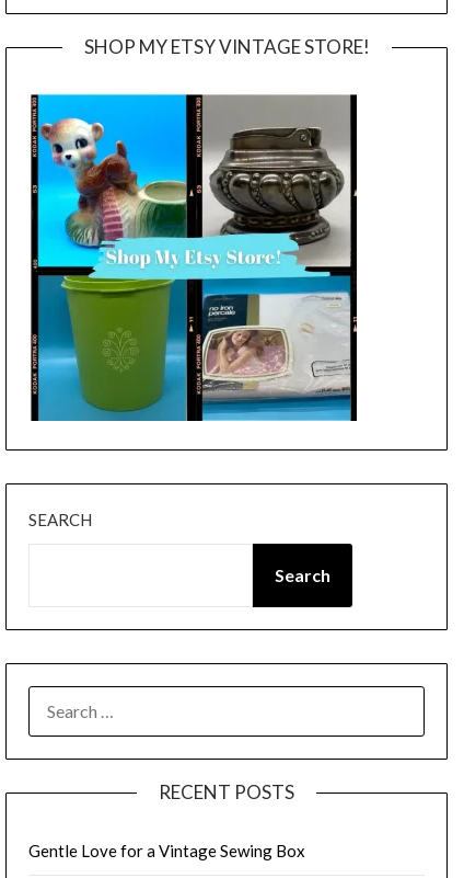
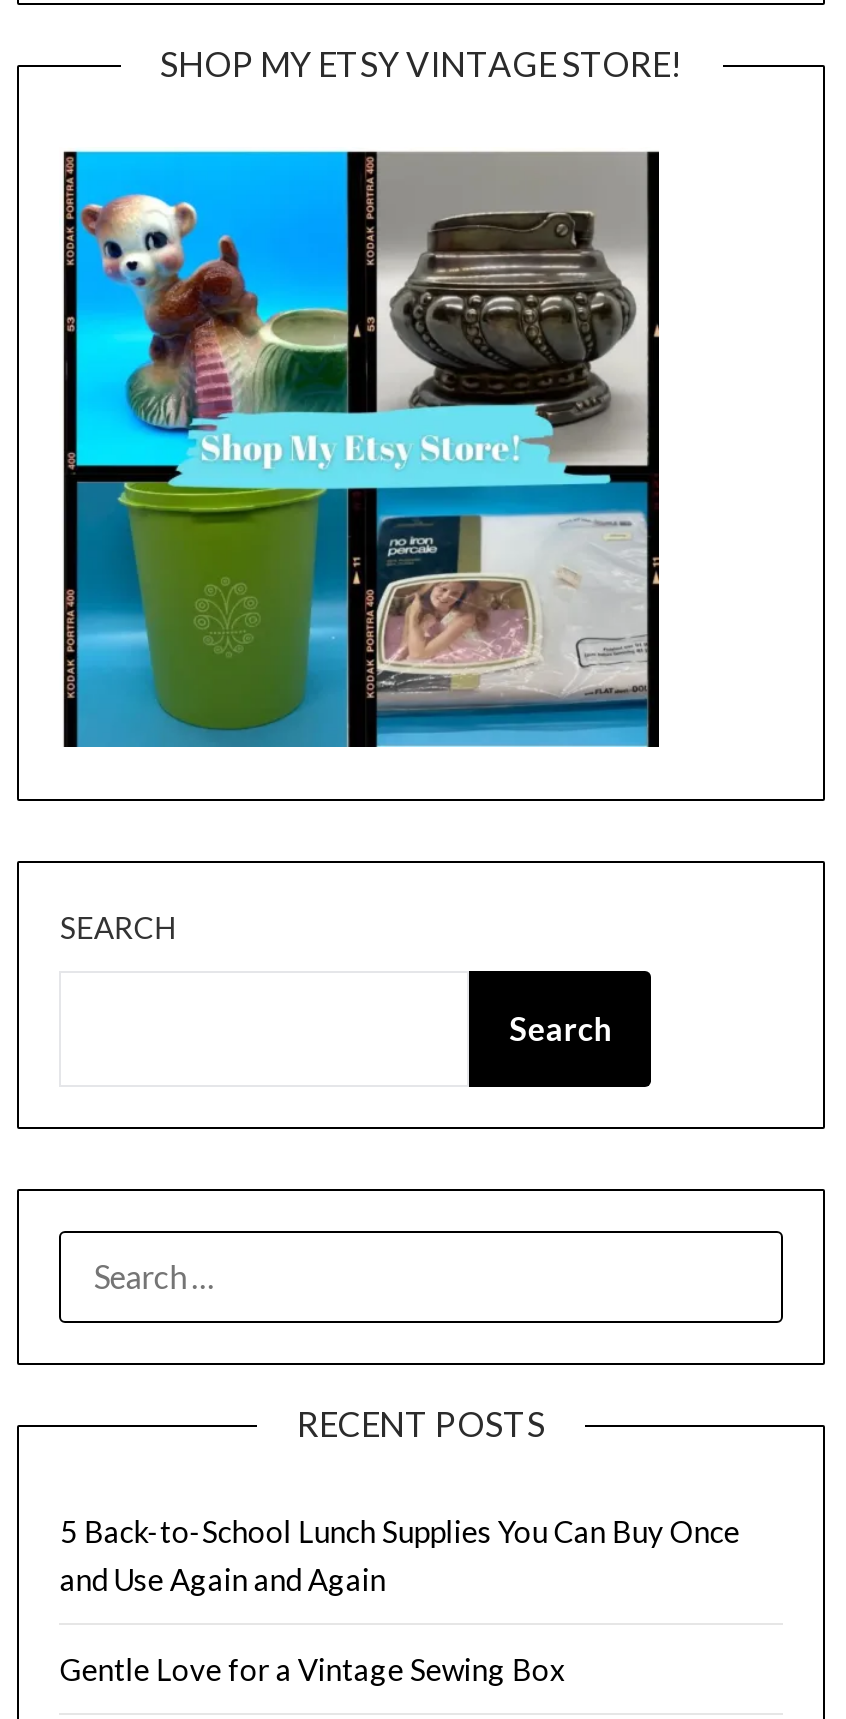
none -> [60,1514,740,1598] 5 Back-to-School Lunch Supplies You Can Buy Once | and Use Again and Again

